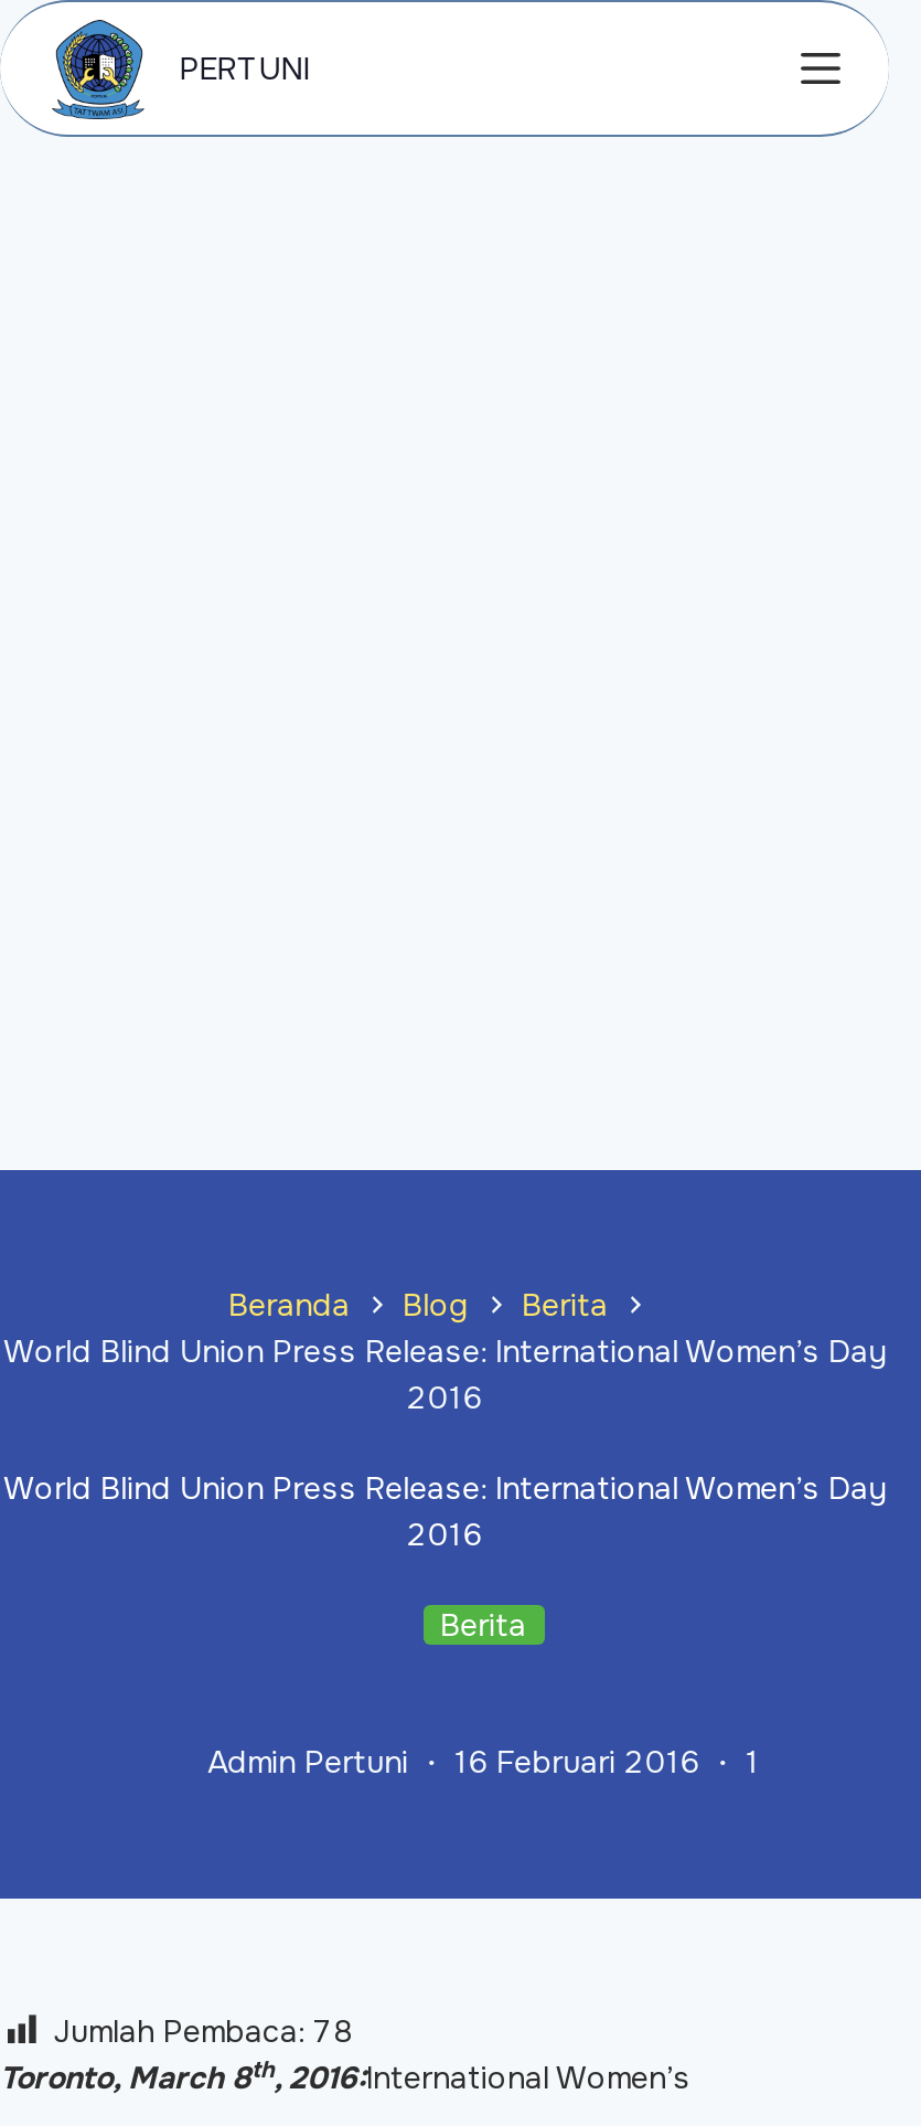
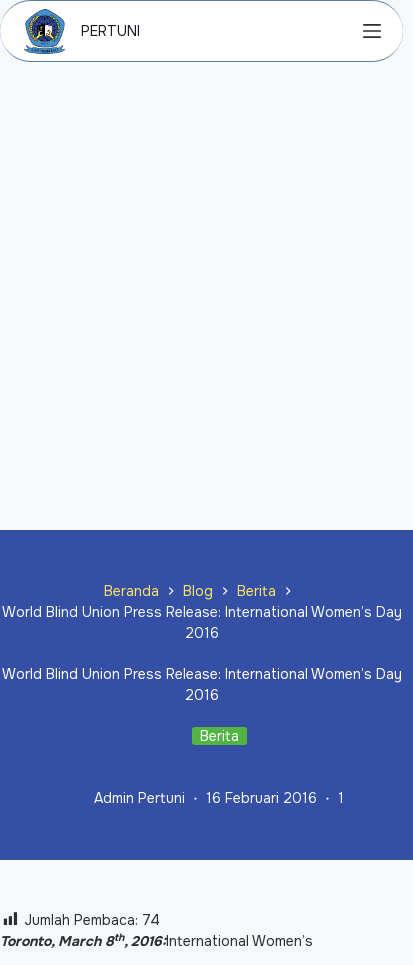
[53,2010,353,2050] Jumlah Pembaca: 78 -> [24,911,160,929] Jumlah Pembaca: 74

